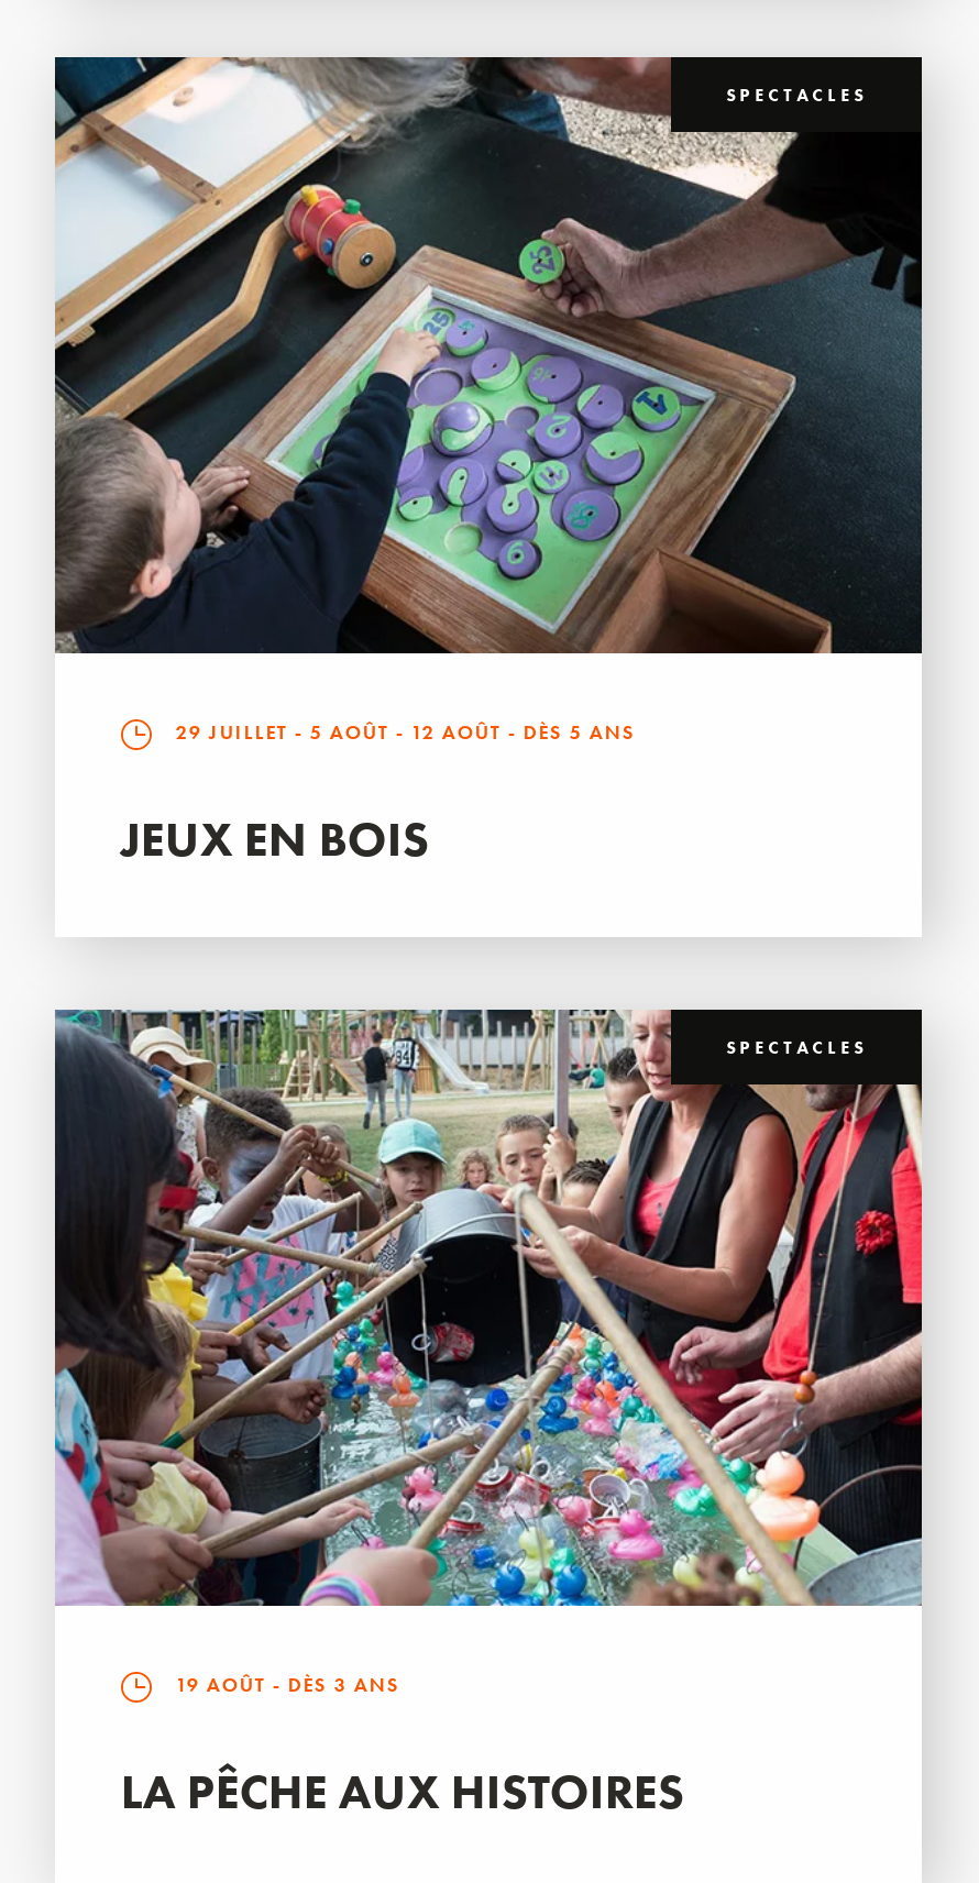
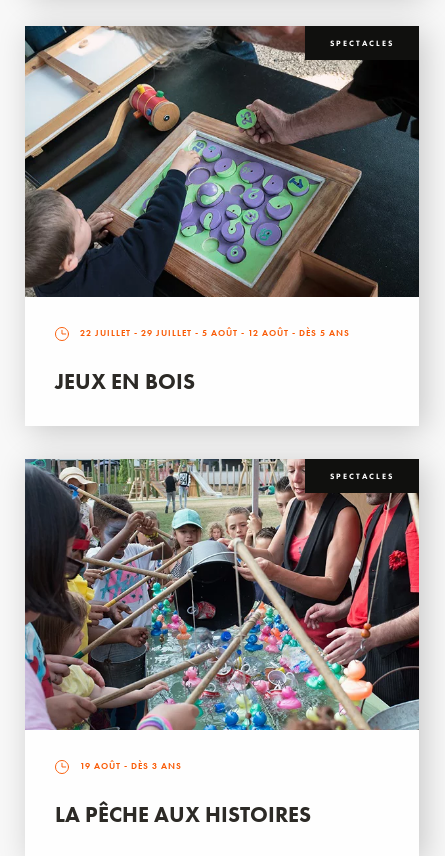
[176,719,636,746] 29 JUILLET - 5 AOÛT - 12 AOÛT - DÈS 5 ANS -> [80,327,350,339] 22 JUILLET - 29 JUILLET - 5 AOÛT - 12 AOÛT - DÈS 5 ANS

